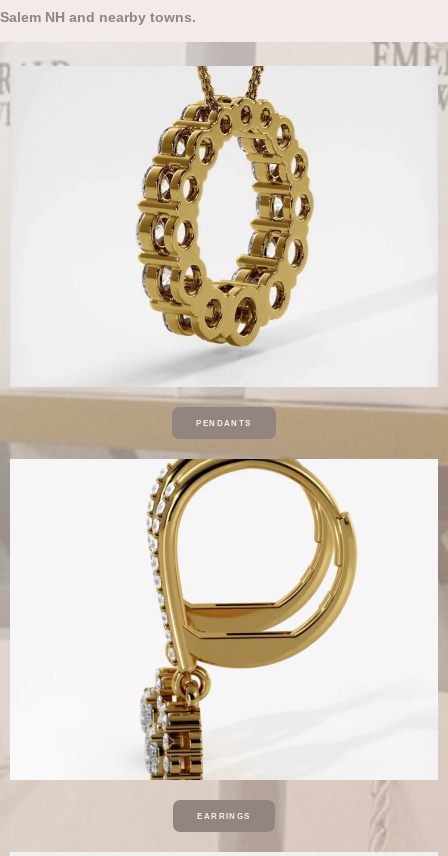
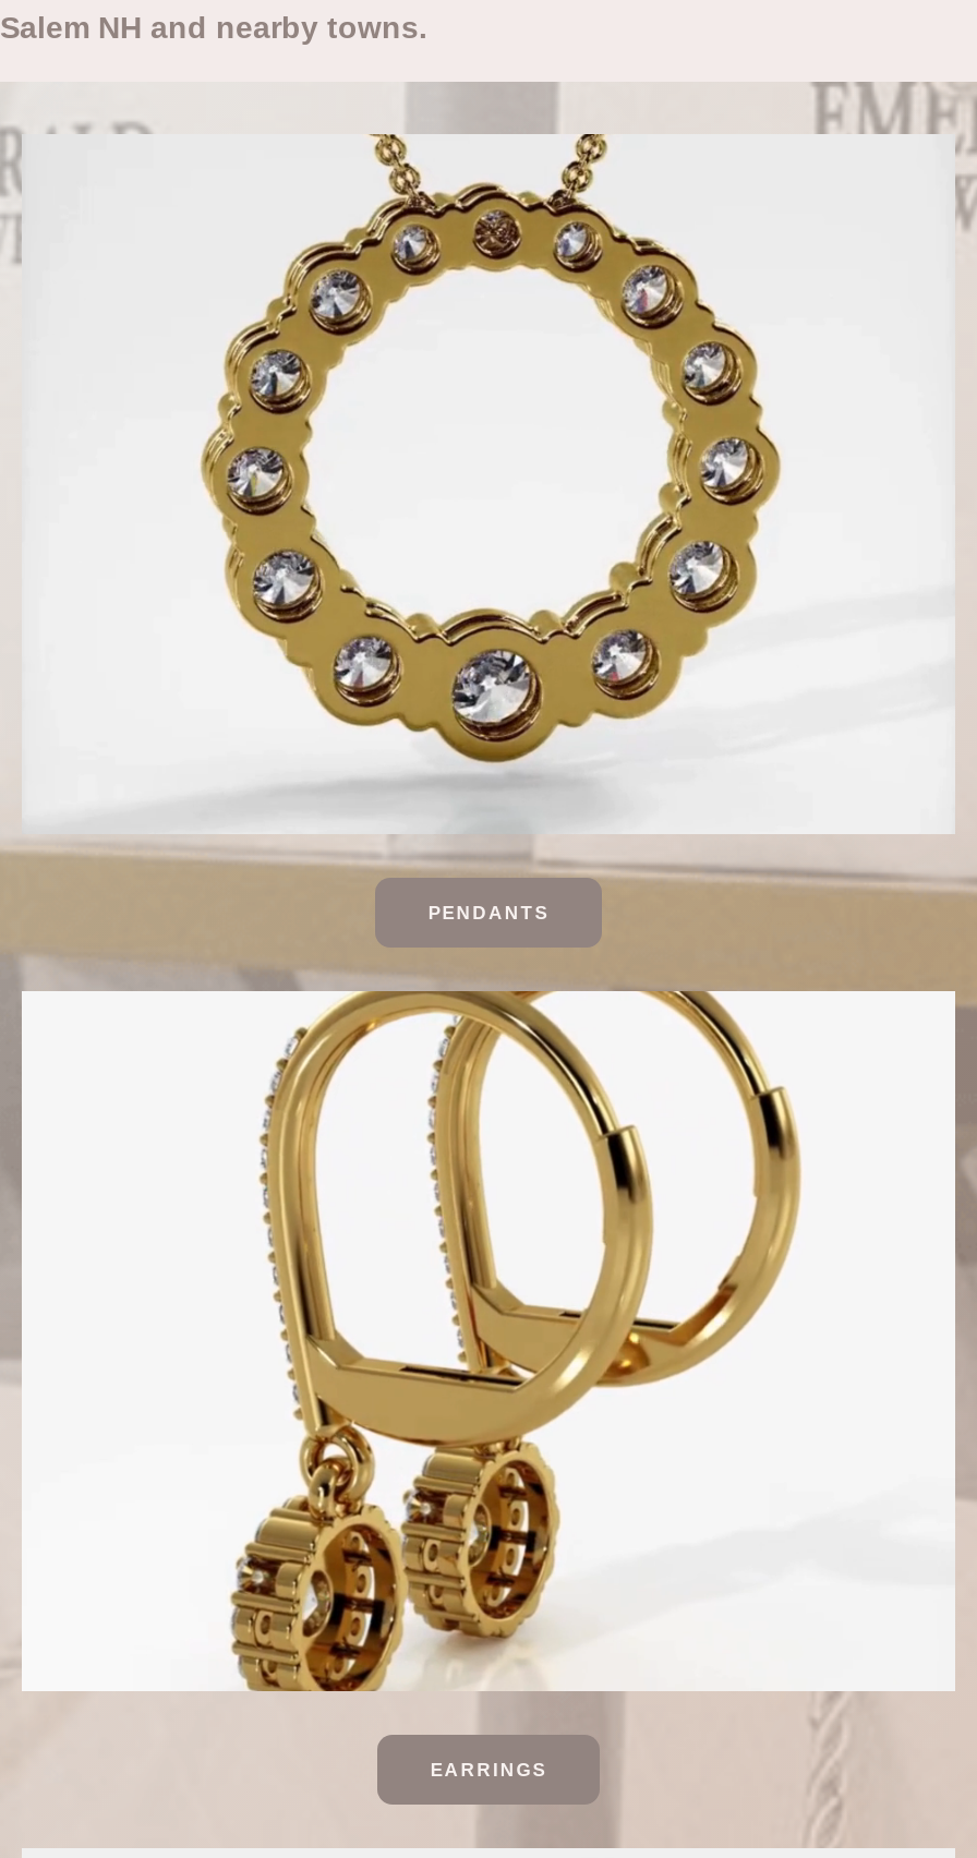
[92,65,358,387] [image] -> [198,132,783,832] [image]
[106,458,367,781] [image] -> [229,989,803,1693] [image]

